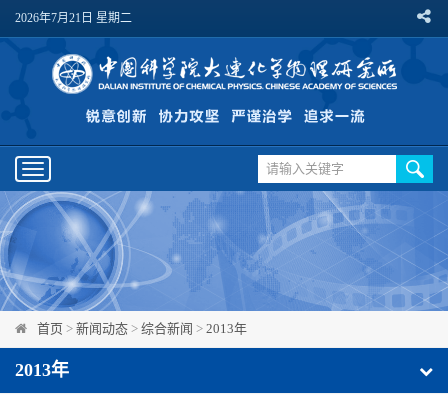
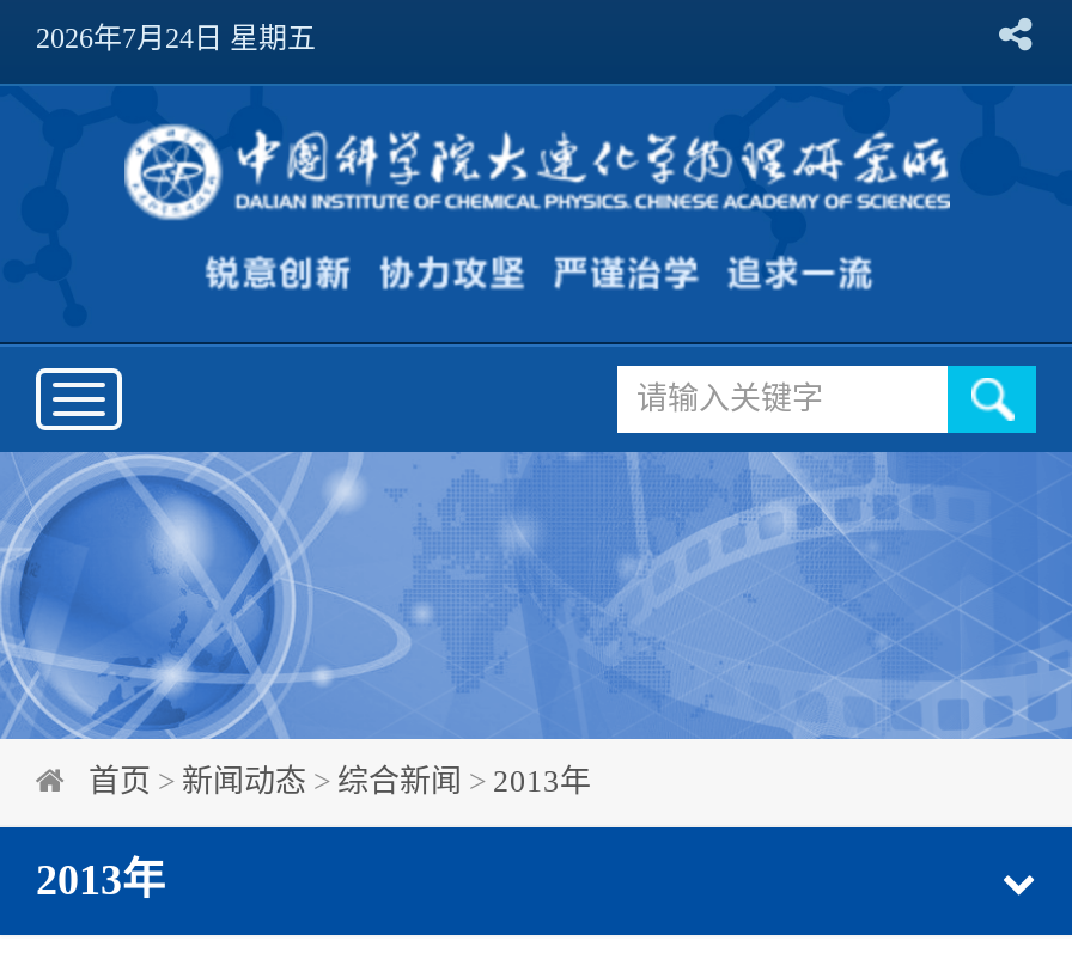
[15,11,132,25] 2026年7月21日 星期二 -> [36,22,316,55] 2026年7月24日 星期五

